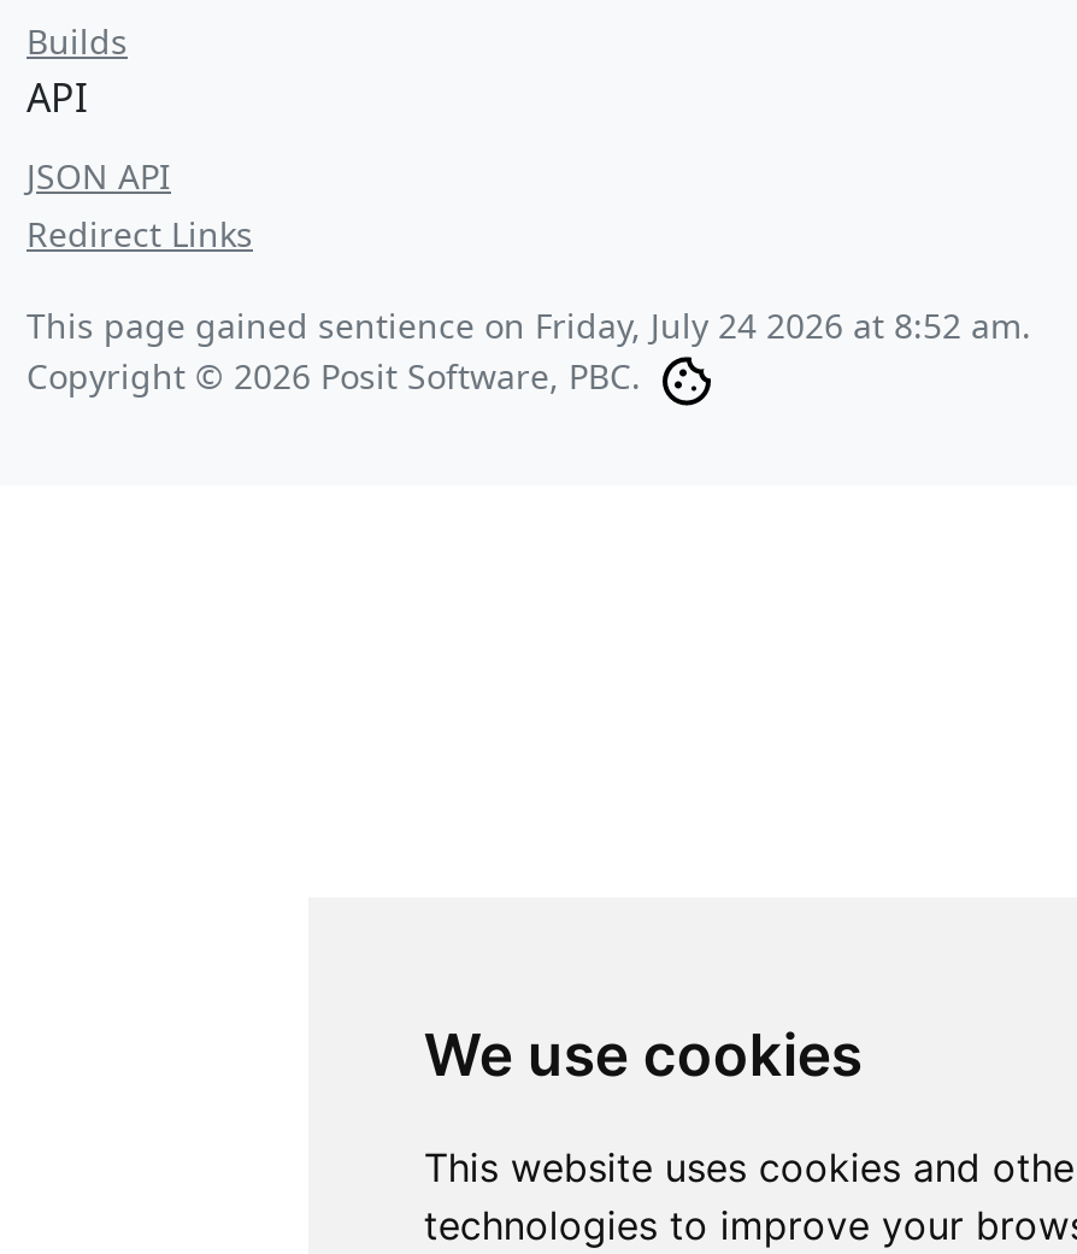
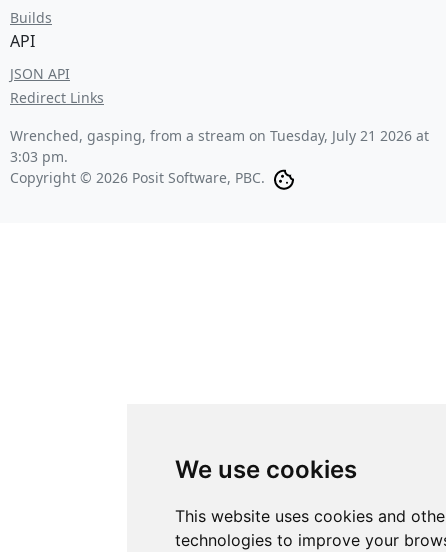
[27,302,1031,348] This page gained sentience on Friday, July 24 2026 at 8:52 am. -> [10,126,429,166] Wrenched, gasping, from a stream on Tuesday, July 21 2026 at | 3:03 pm.

